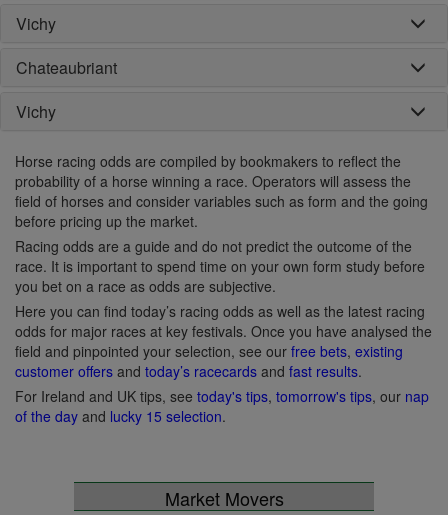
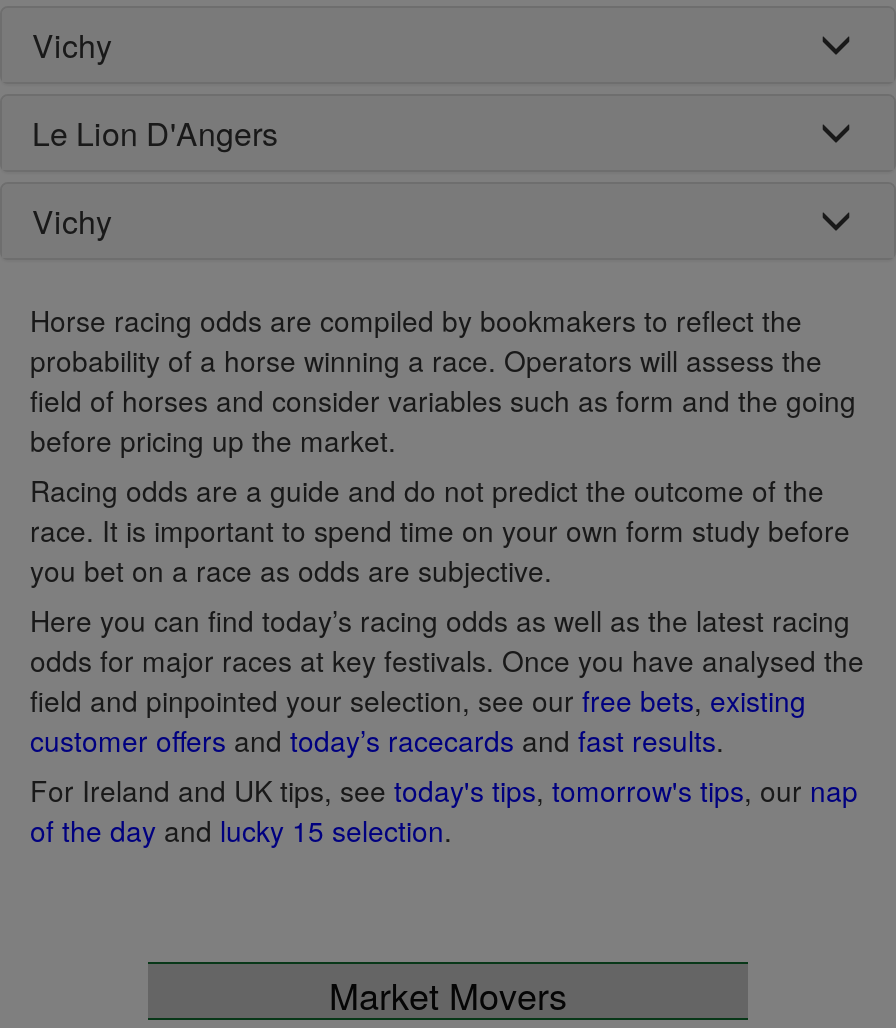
[16,56,117,79] Chateaubriant -> [32,110,278,156] Le Lion D'Angers

